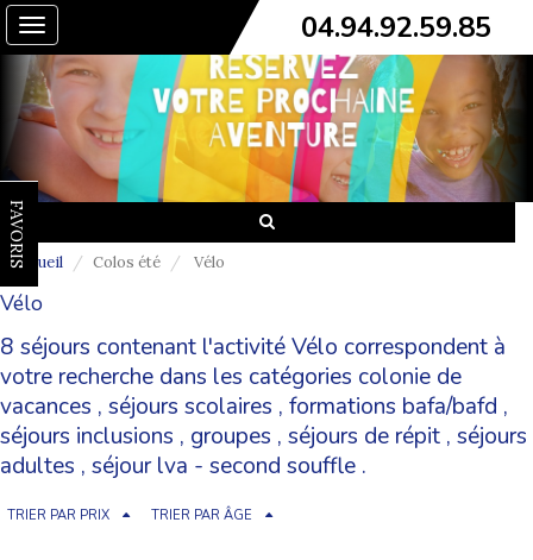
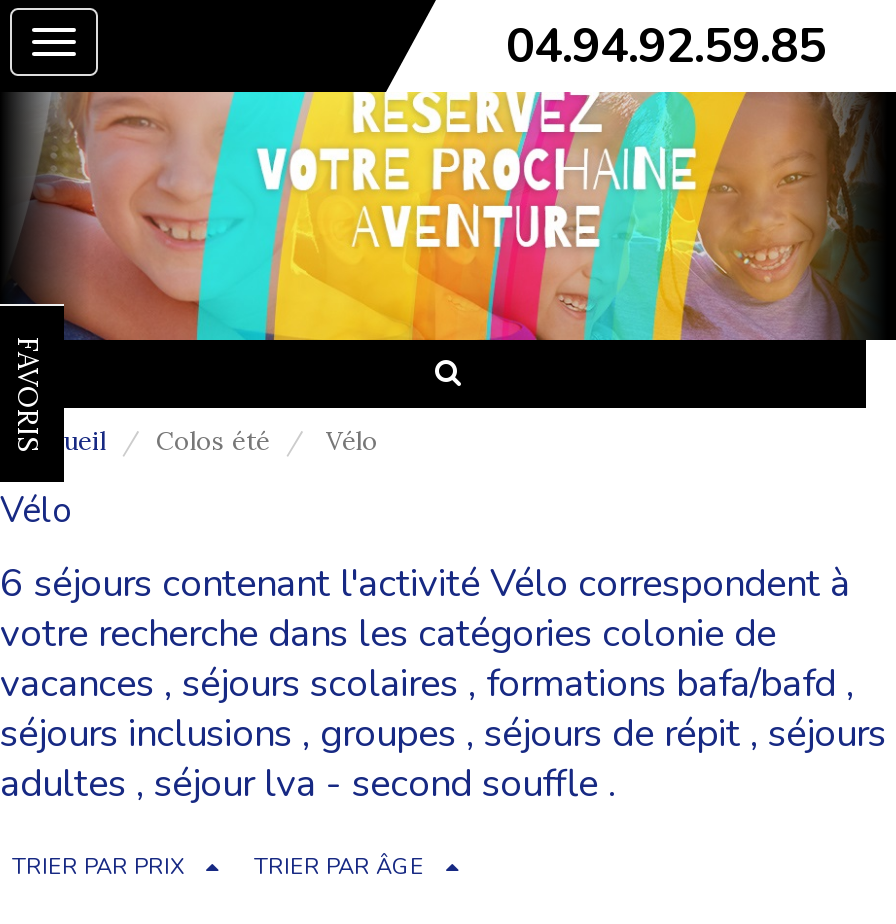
[0,332,506,363] 8 séjours contenant l'activité Vélo correspondent à -> [0,558,850,610] 6 séjours contenant l'activité Vélo correspondent à

